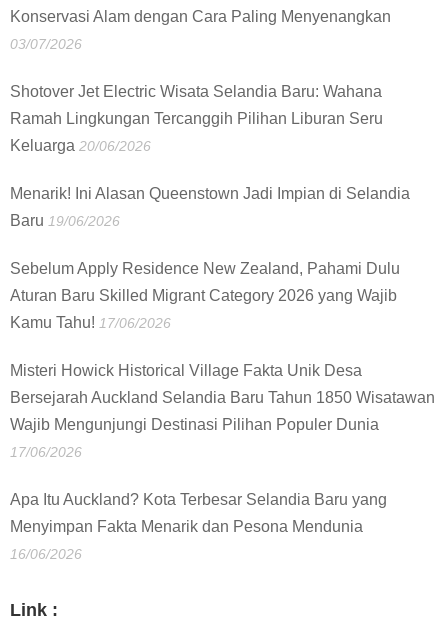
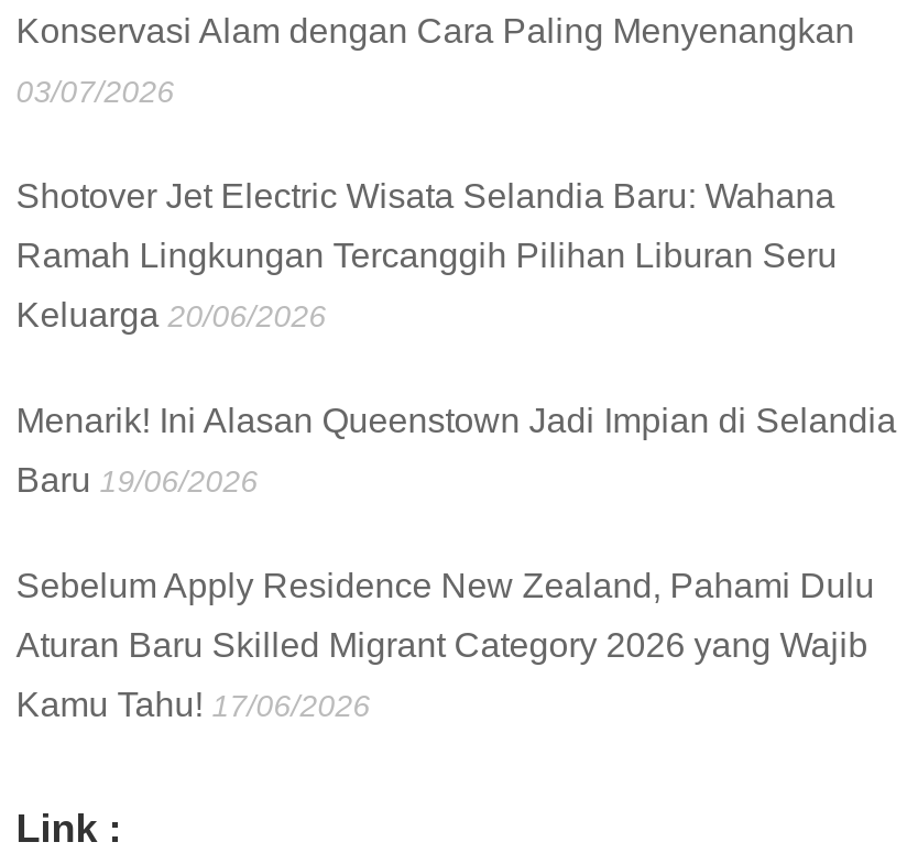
[10,362,435,562] Misteri Howick Historical Village Fakta Unik Desa | Bersejarah Auckland Selandia Baru Tahun 1850 Wisatawan | Wajib Mengunjungi Destinasi Pilihan Populer Dunia | 17/06/2026 | Apa Itu Auckland? Kota Terbesar Selandia Baru yang | Menyimpan Fakta Menarik dan Pesona Mendunia | 16/06/2026 -> none

